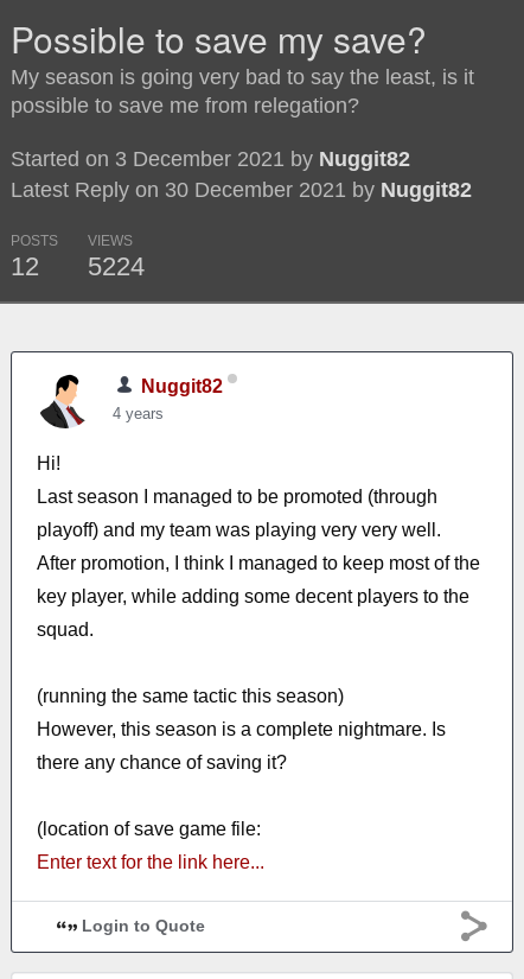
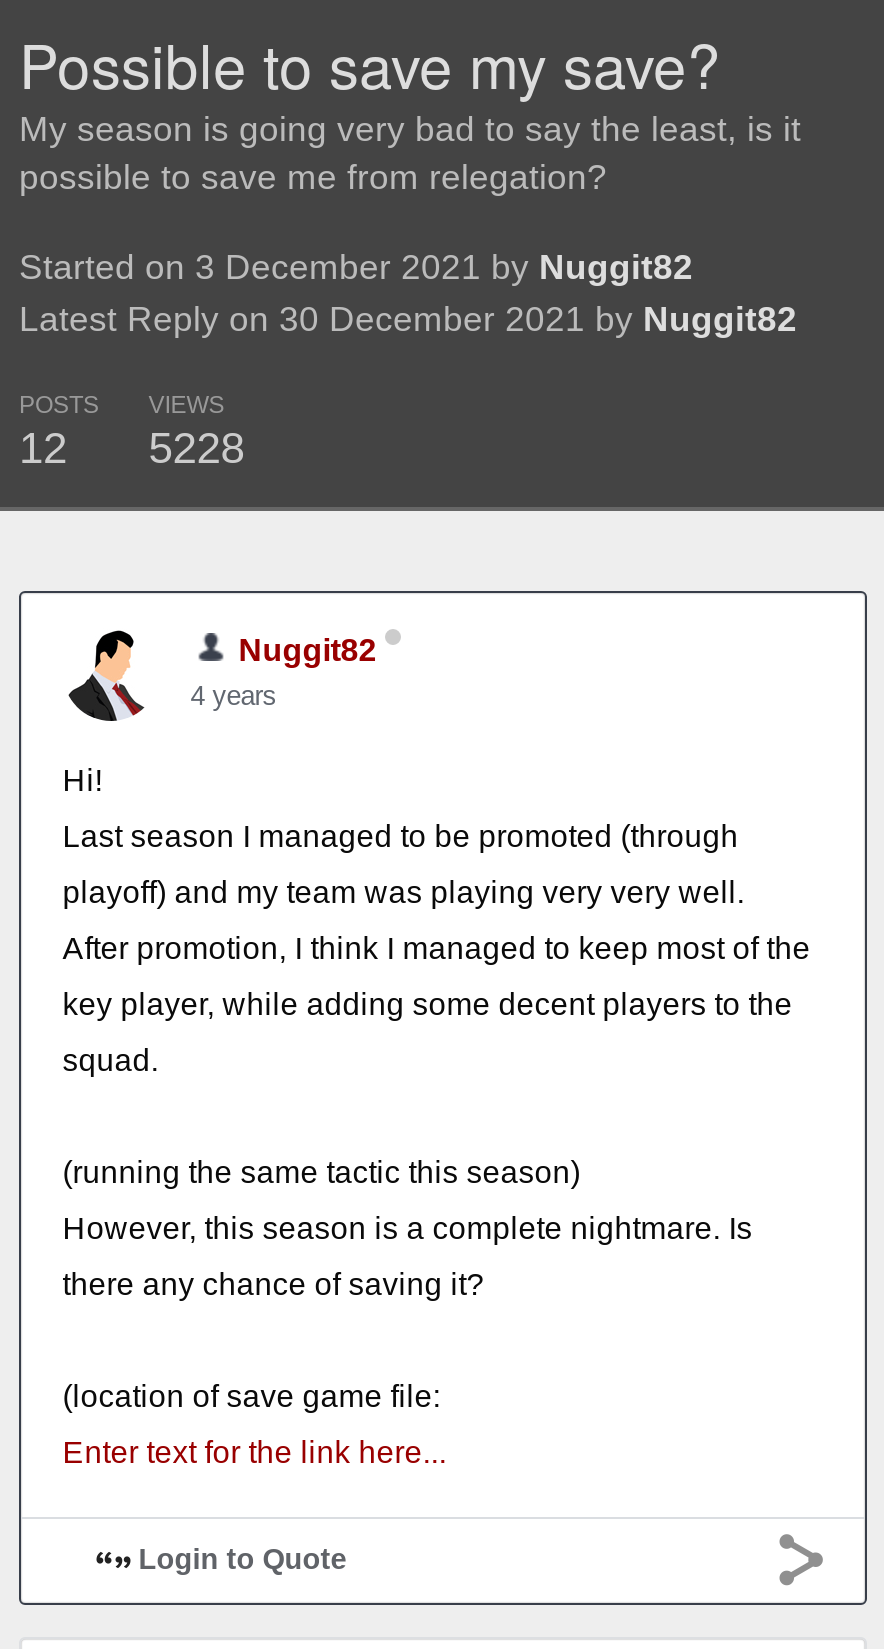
[11,252,144,281] 12 5224 -> [19,423,245,473] 12 5228

